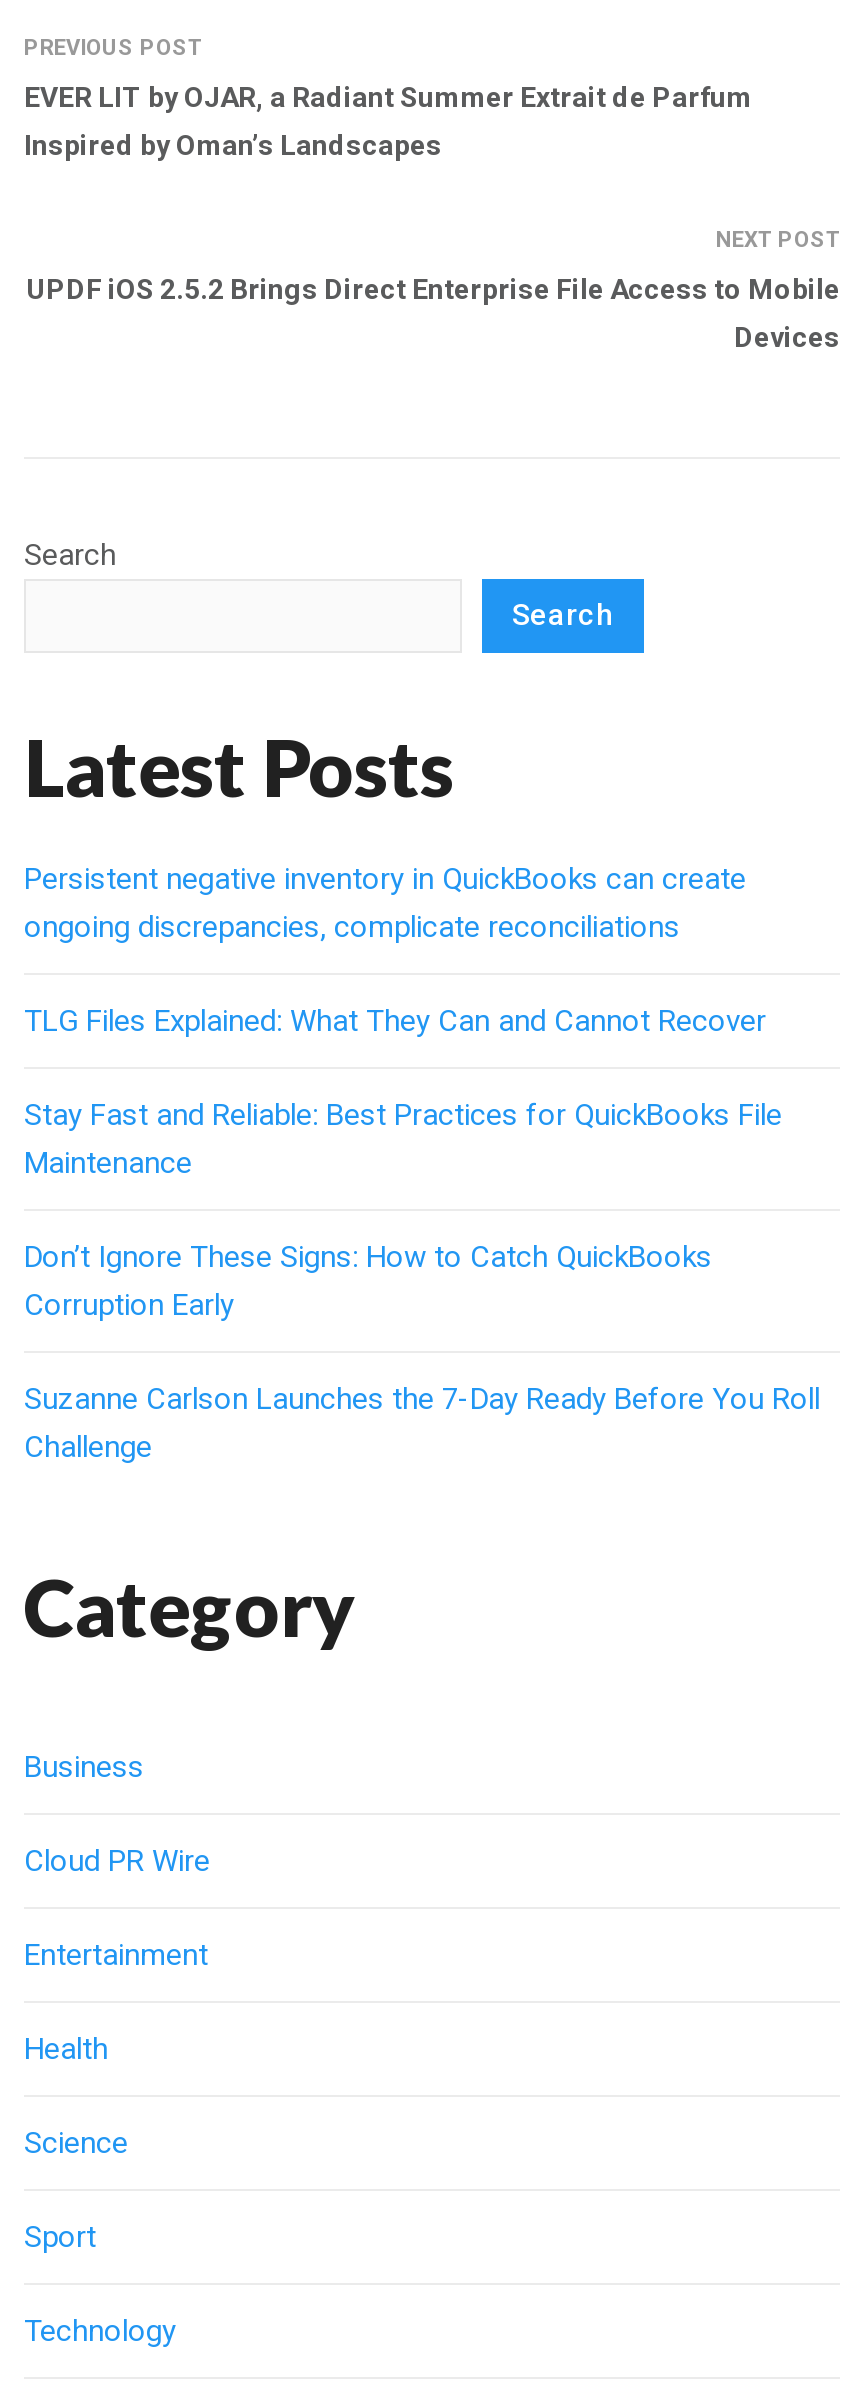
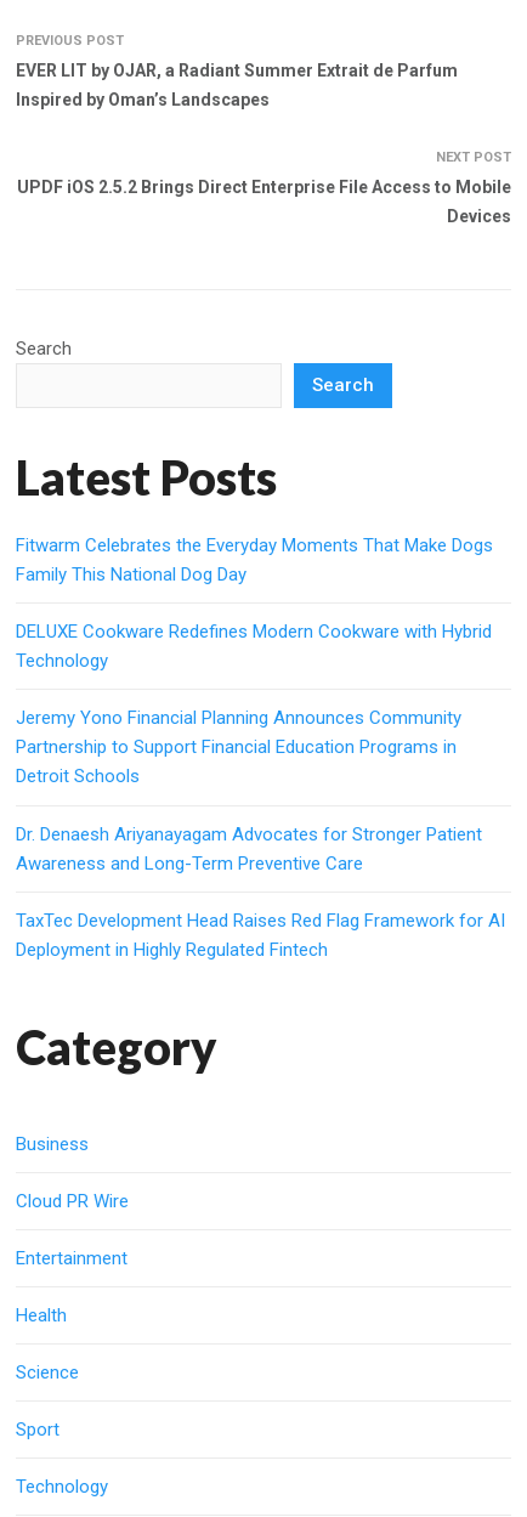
[24,861,746,945] Persistent negative inventory in QuickBooks can create | ongoing discrepancies, complicate reconciliations -> [16,535,493,586] Fitwarm Celebrates the Everyday Moments That Make Dogs | Family This National Dog Day
[24,1003,766,1039] TLG Files Explained: What They Can and Cannot Recover -> [16,621,492,672] DELUXE Cookware Redefines Modern Cookware with Hybrid | Technology
[24,1097,782,1181] Stay Fast and Reliable: Best Practices for QuickBooks File | Maintenance -> [16,707,461,788] Jeremy Yono Financial Planning Announces Community | Partnership to Support Financial Education Programs in | Detroit Schools
[24,1239,712,1323] Don’t Ignore These Signs: How to Catch QuickBooks | Corruption Early -> [16,823,482,874] Dr. Denaesh Ariyanayagam Advocates for Stronger Patient | Awareness and Long-Term Preventive Care
[24,1381,820,1465] Suzanne Carlson Launches the 7-Day Ready Before You Roll | Challenge -> [16,909,505,960] TaxTec Development Head Raises Red Flag Framework for AI | Deployment in Highly Regulated Fintech

